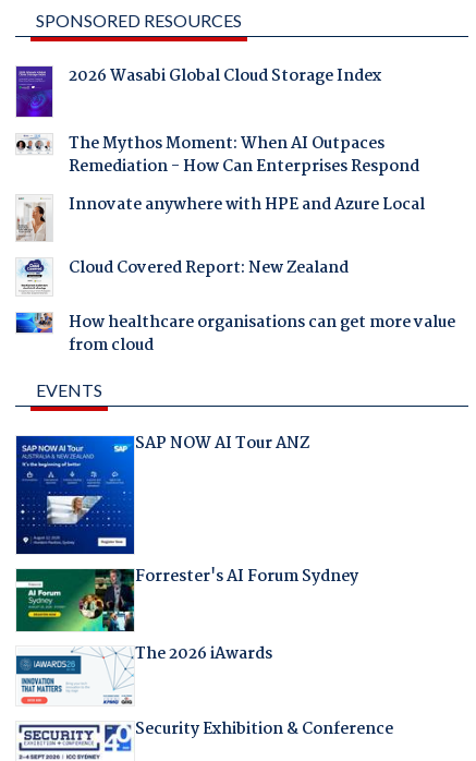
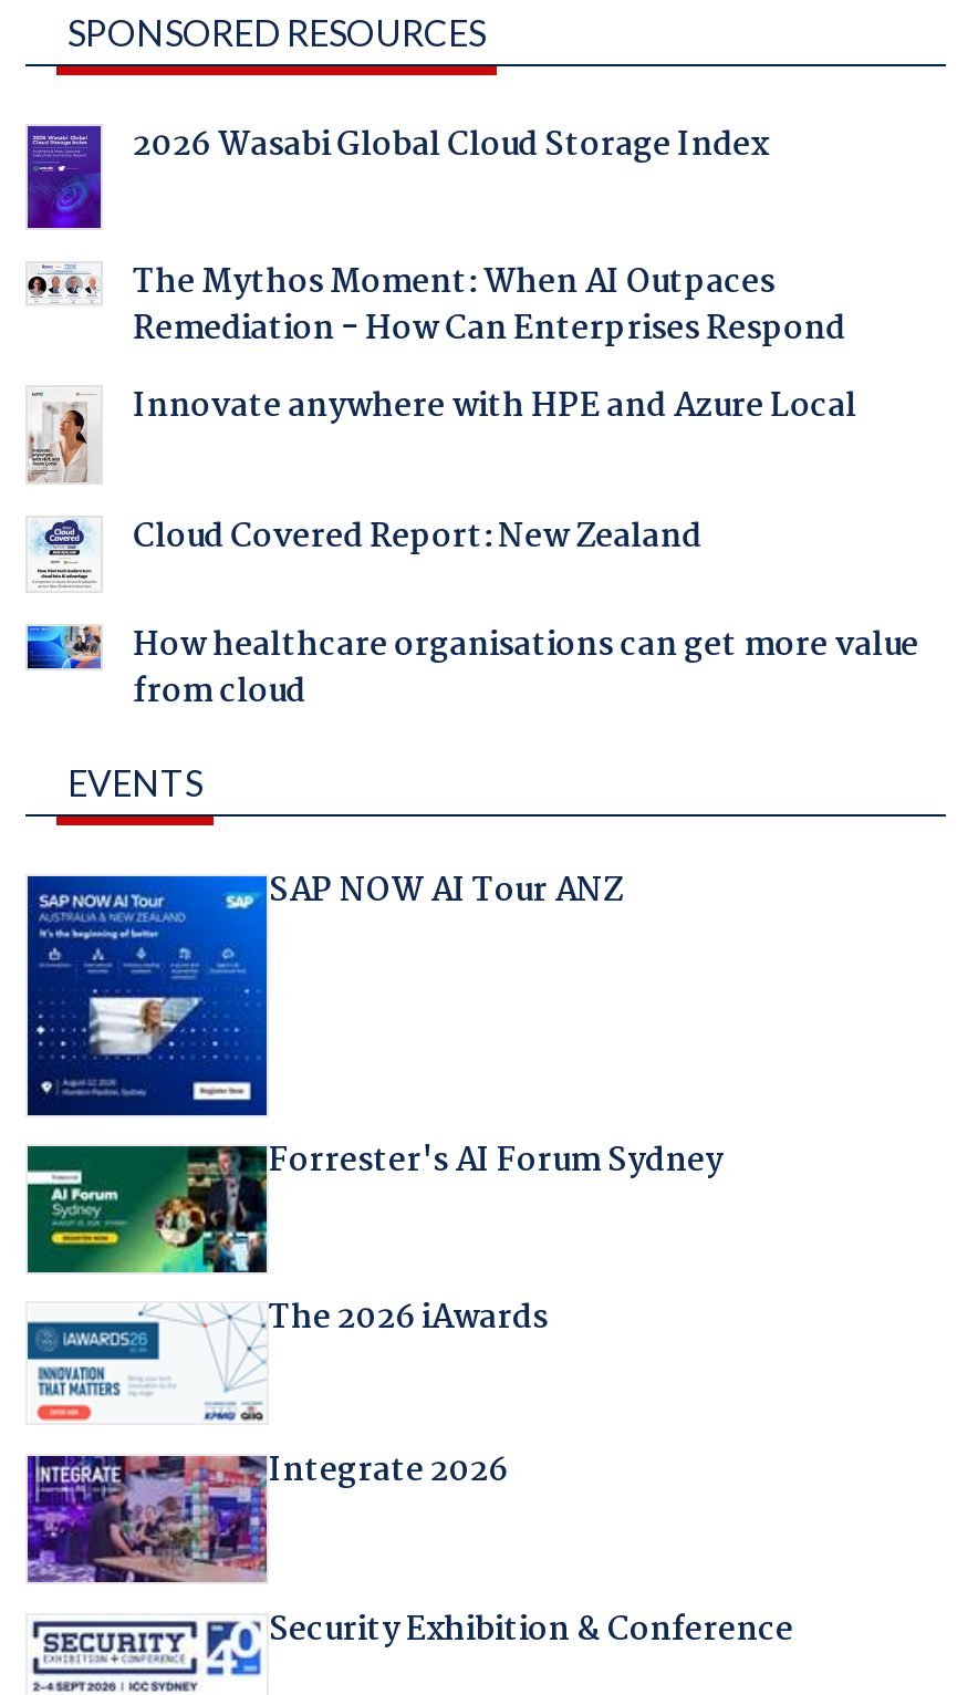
none -> [25,1444,508,1584] [image] | Integrate 2026

